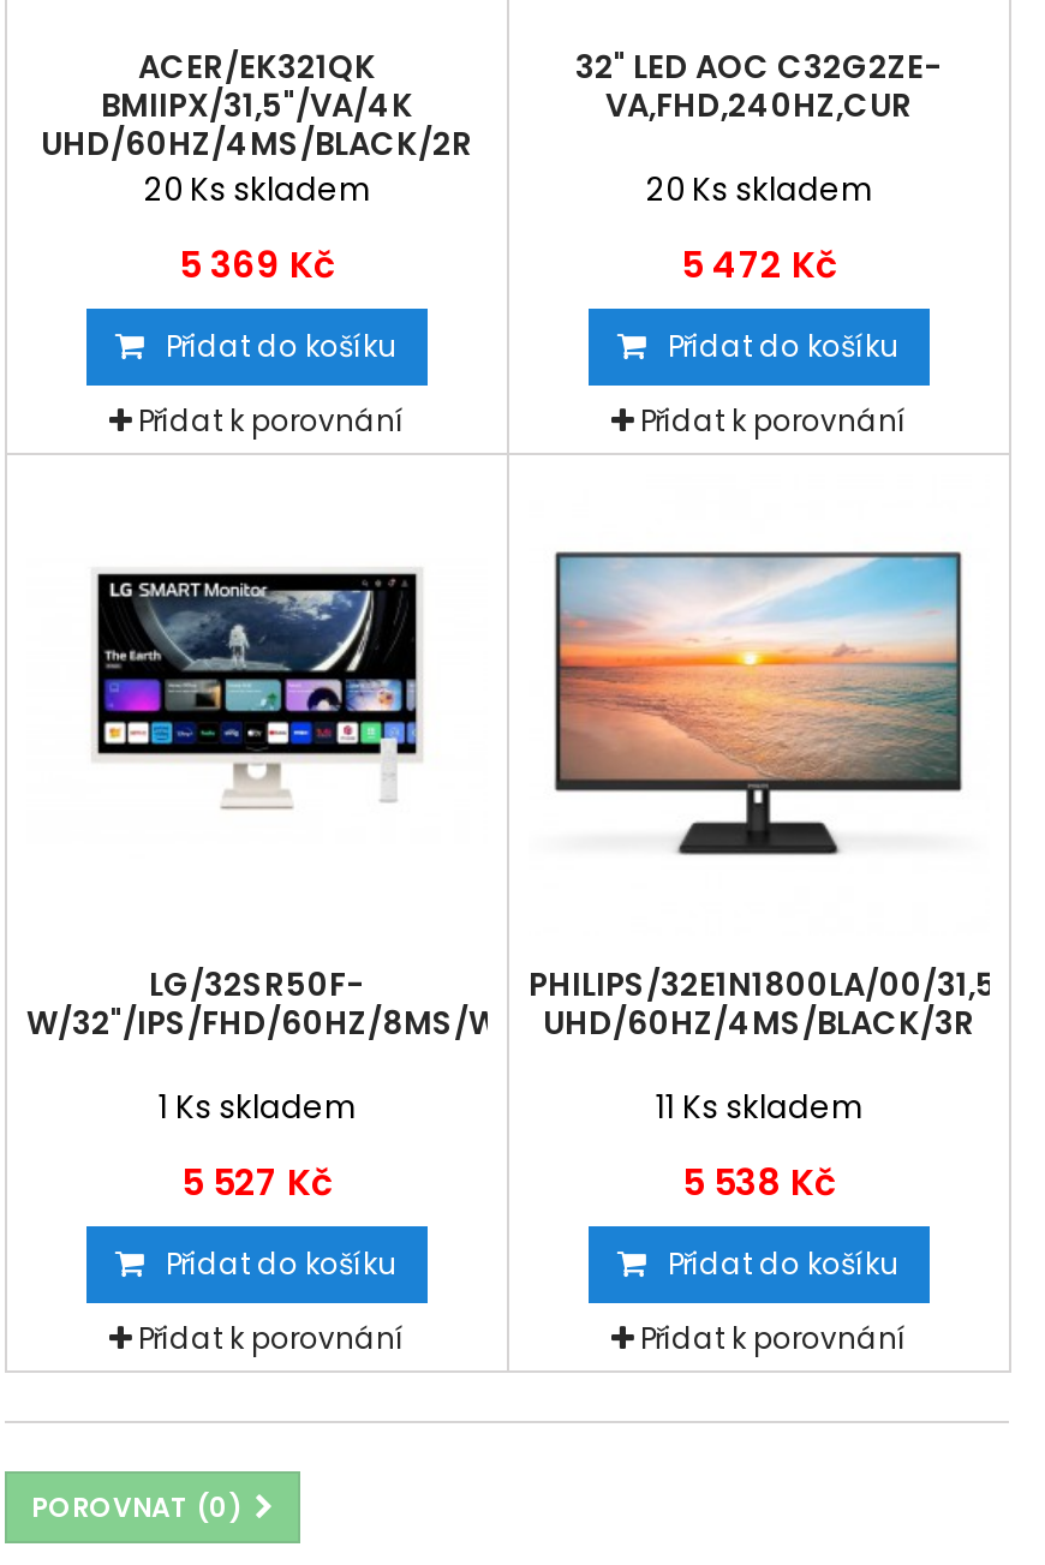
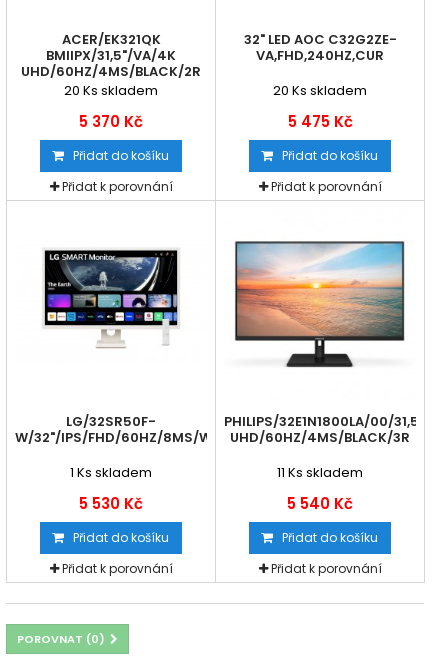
[179,239,335,289] 5 369 Kč -> [79,111,143,132] 5 370 Kč
[681,239,837,289] 5 472 Kč -> [287,111,352,132] 5 475 Kč
[181,1157,333,1207] 5 527 Kč -> [79,493,143,514] 5 530 Kč
[682,1157,836,1207] 5 538 Kč -> [287,493,353,514] 5 540 Kč

